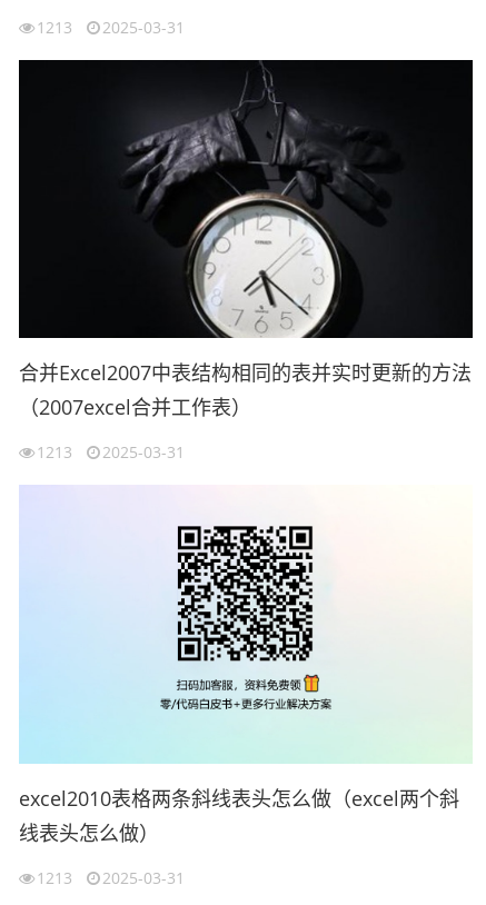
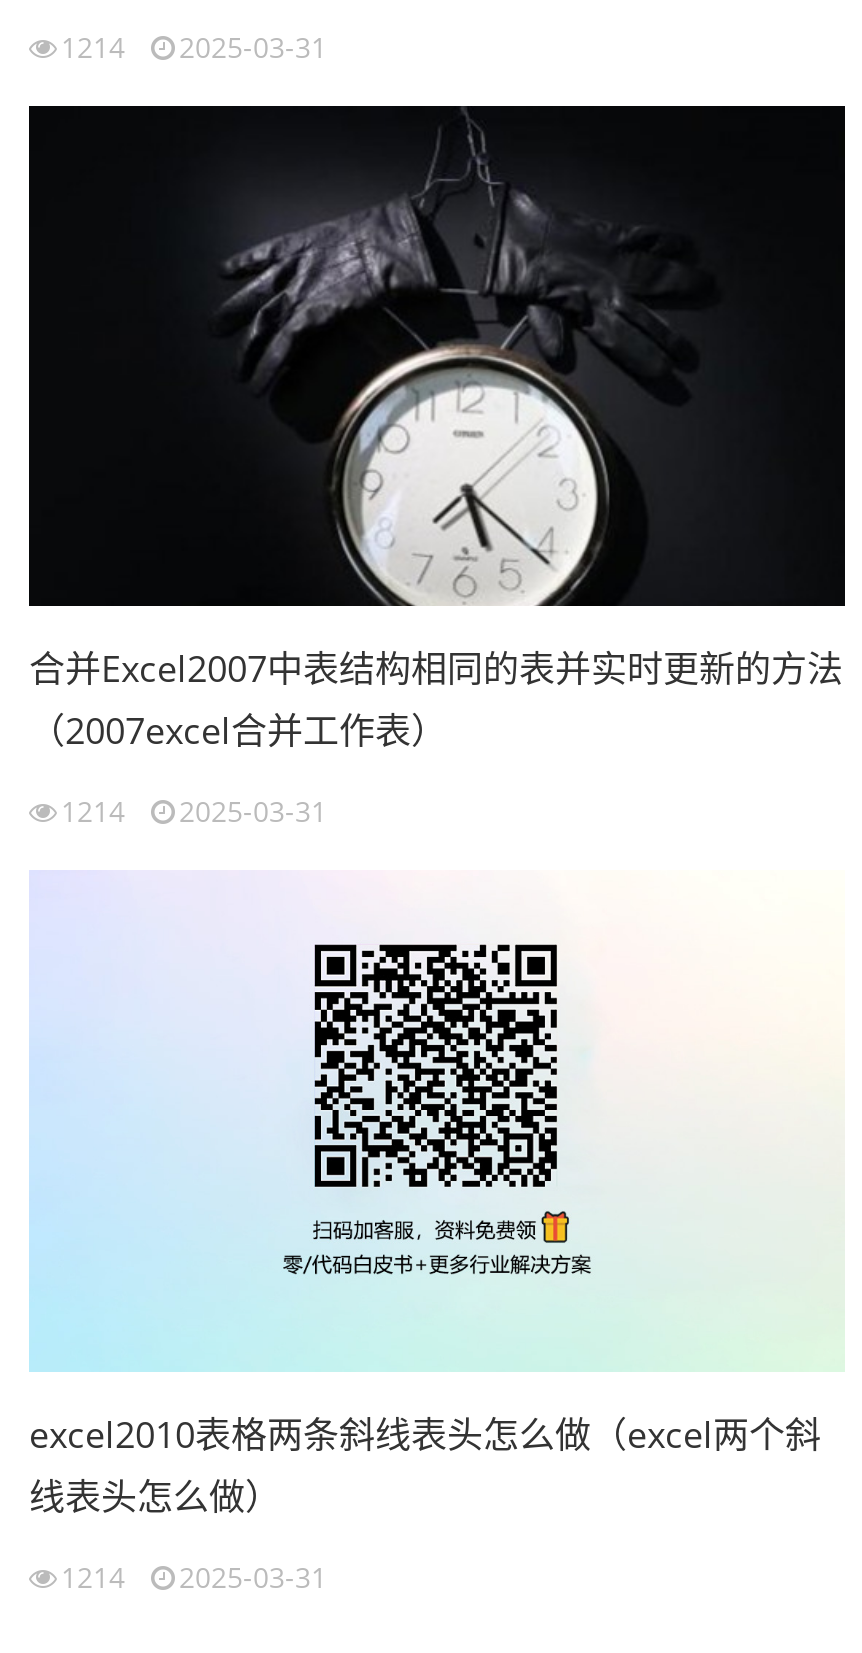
[37,16,185,37] 1213 2025-03-31 -> [61,27,327,65] 1214 2025-03-31
[37,442,185,463] 1213 2025-03-31 -> [61,793,327,831] 1214 2025-03-31
[37,868,185,889] 1213 2025-03-31 -> [61,1559,327,1597] 1214 2025-03-31

